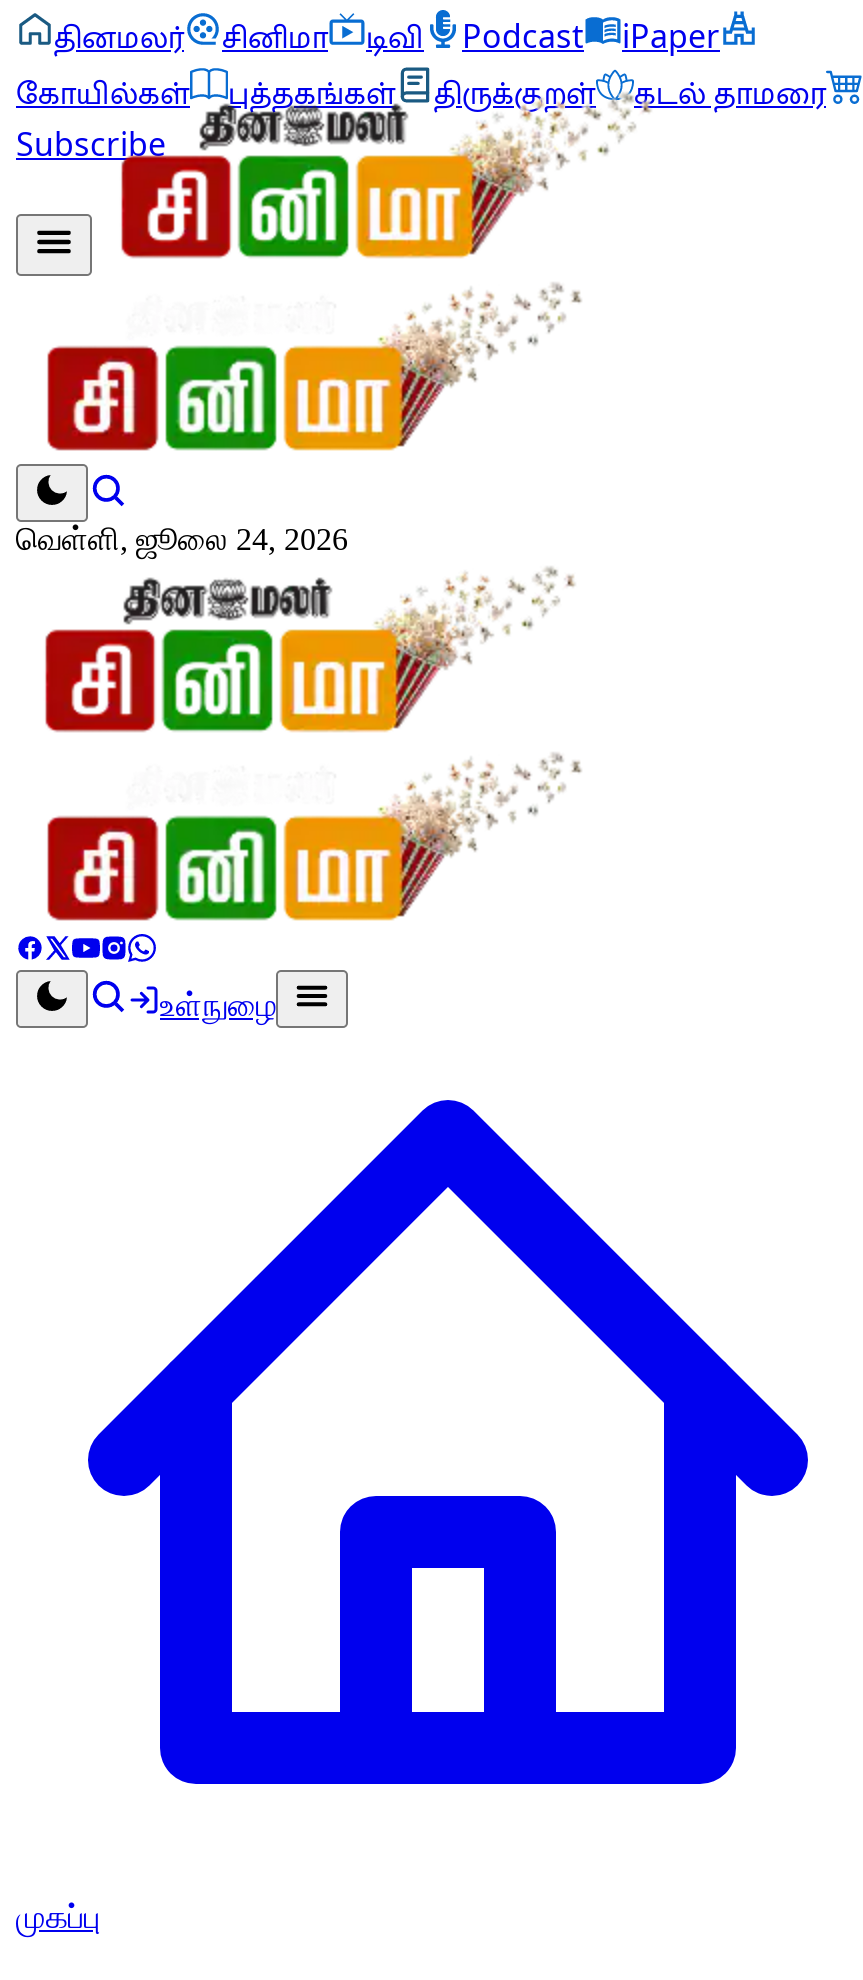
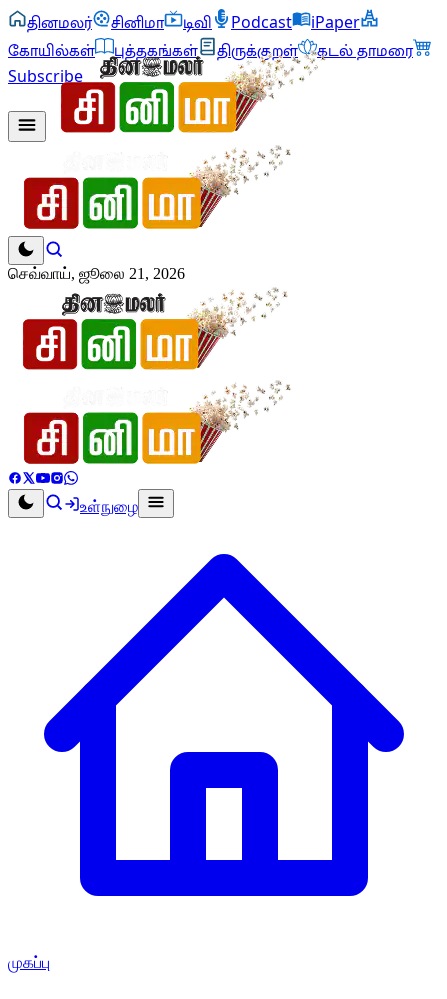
[16,522,348,556] வெள்ளி, ஜூலை 24, 2026 -> [8,265,185,282] செவ்வாய், ஜூலை 21, 2026

